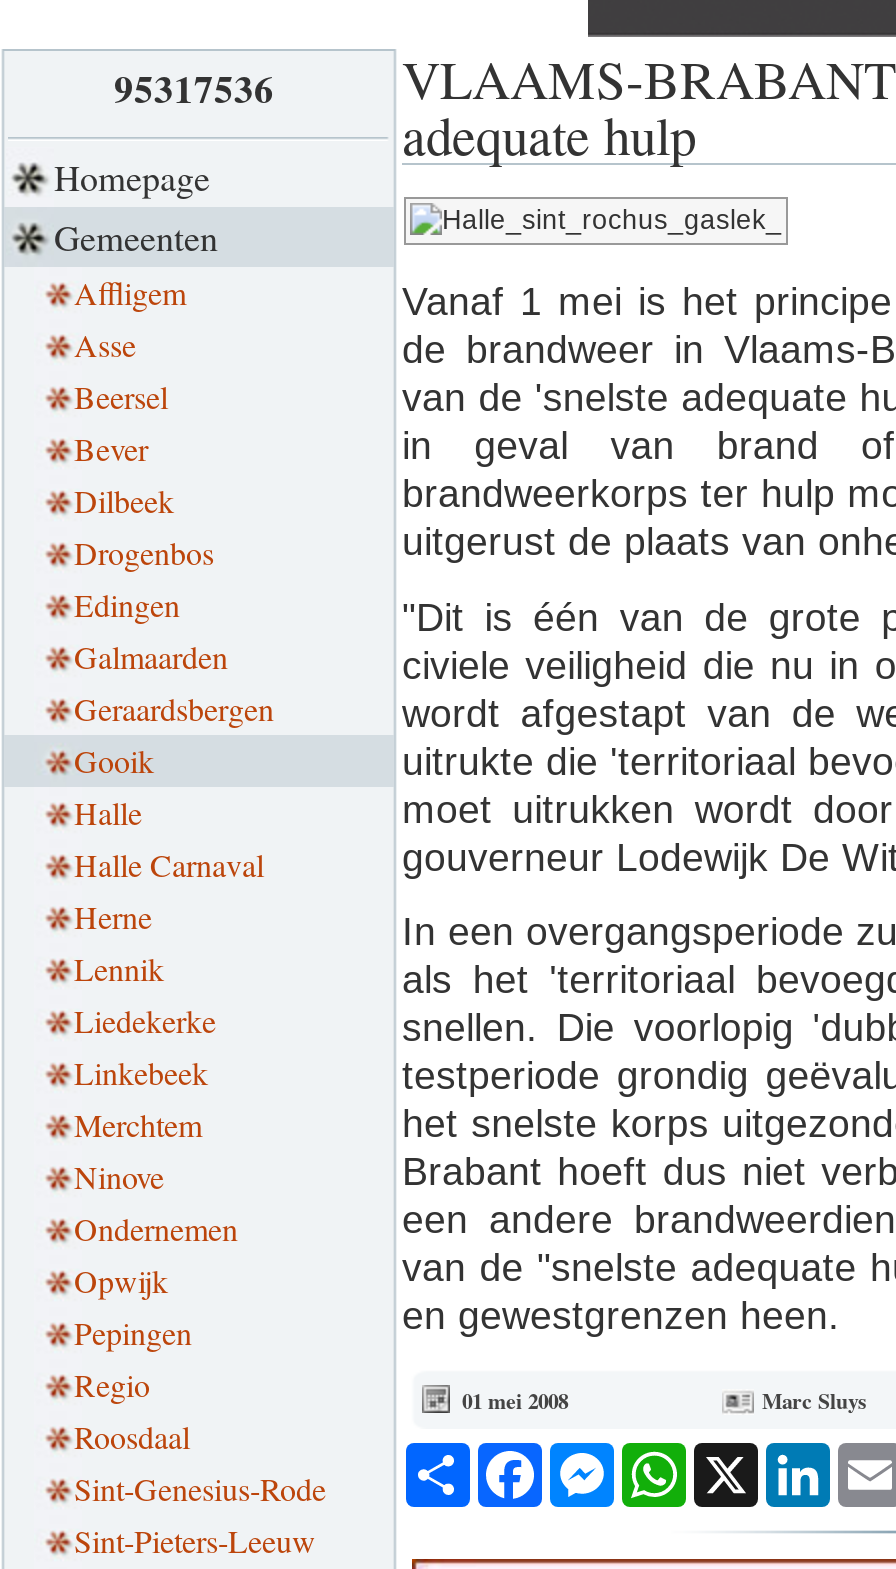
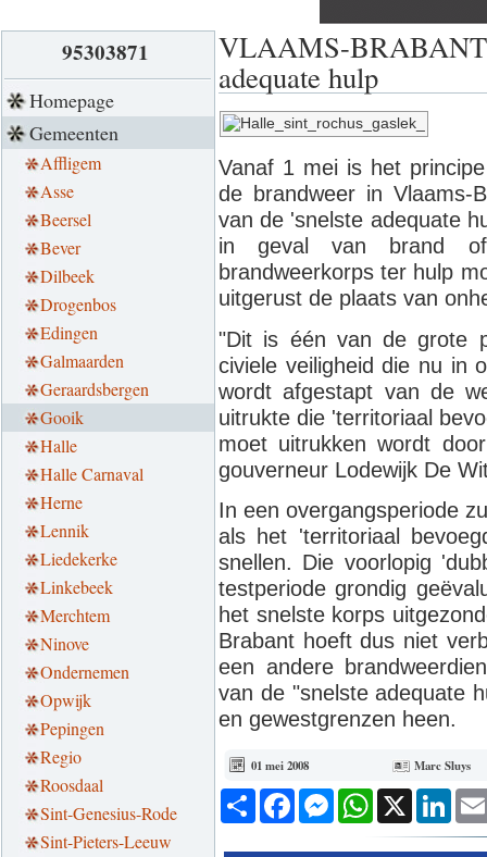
[114,61,274,115] 95317536 -> [62,37,149,66] 95303871

